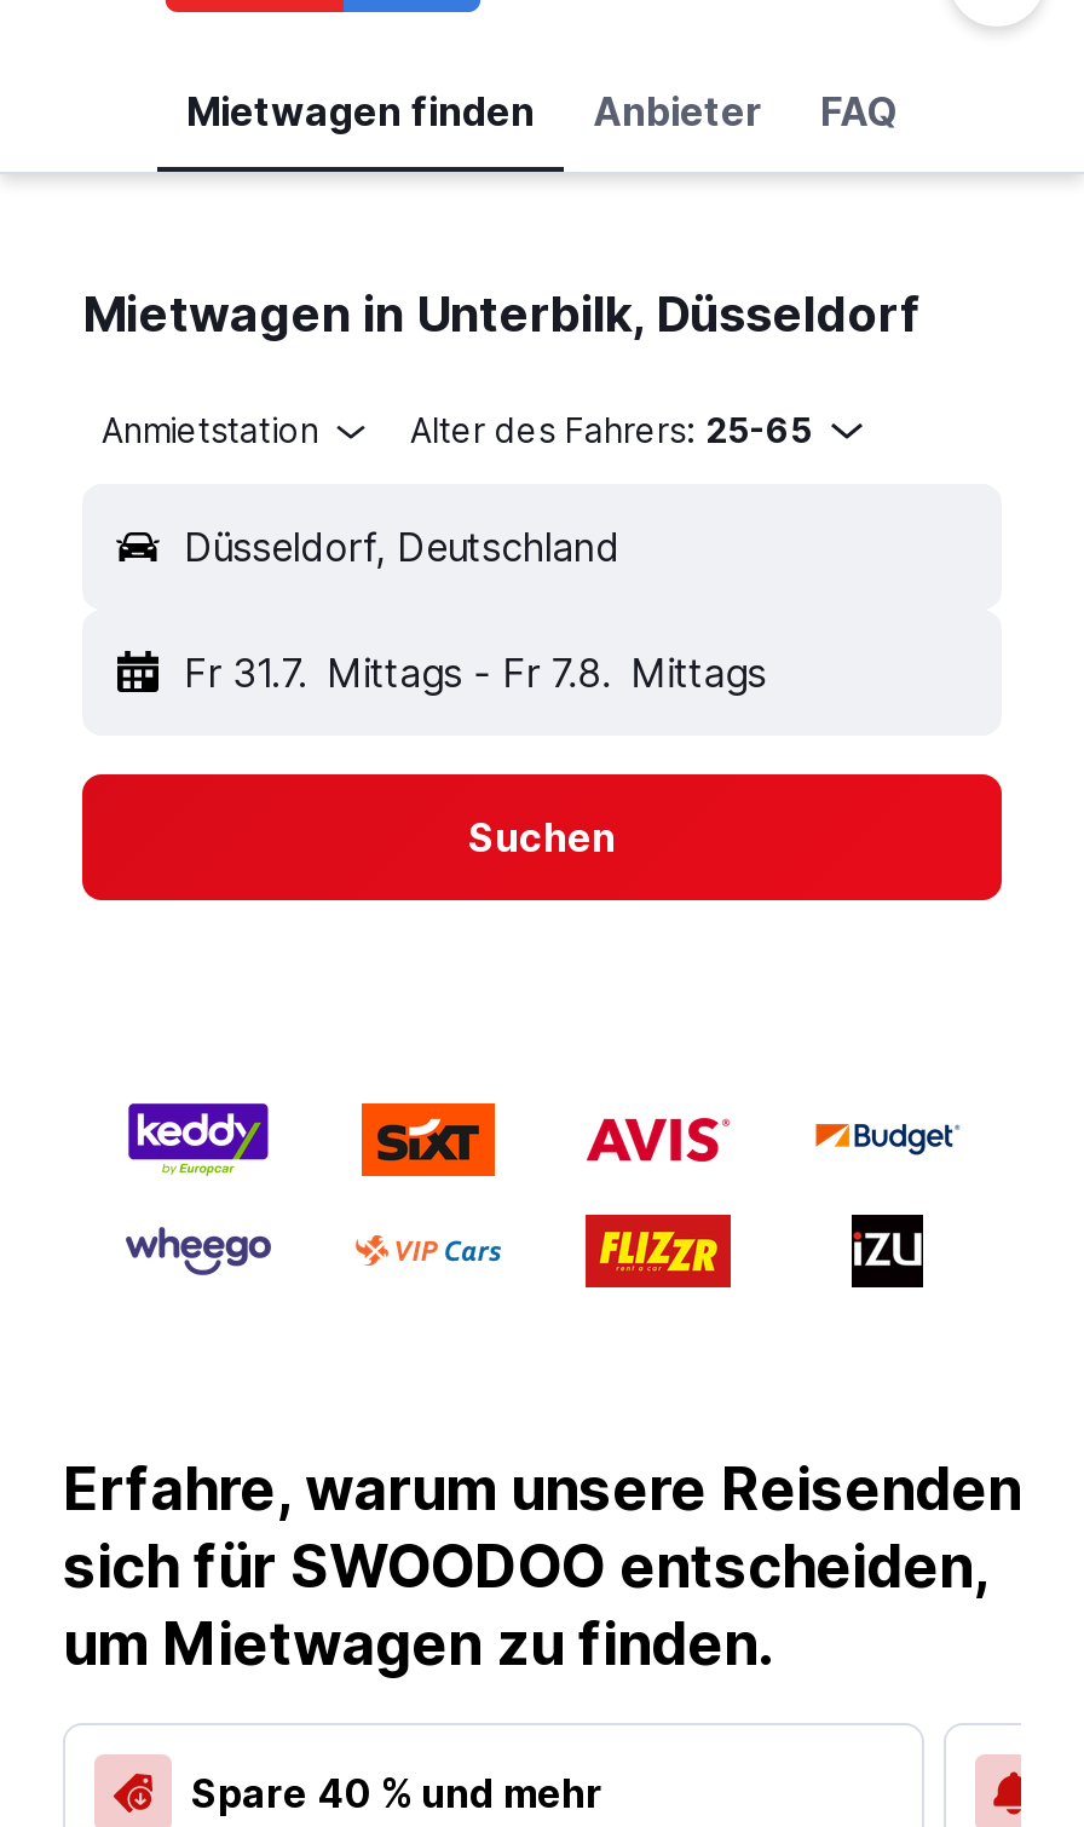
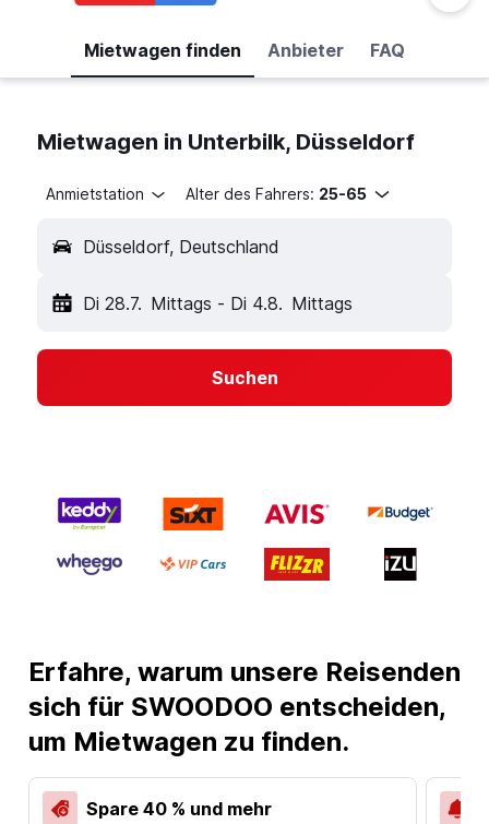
[184,649,766,697] Fr 31.7. Mittags - Fr 7.8. Mittags -> [83,292,352,314] Di 28.7. Mittags - Di 4.8. Mittags

